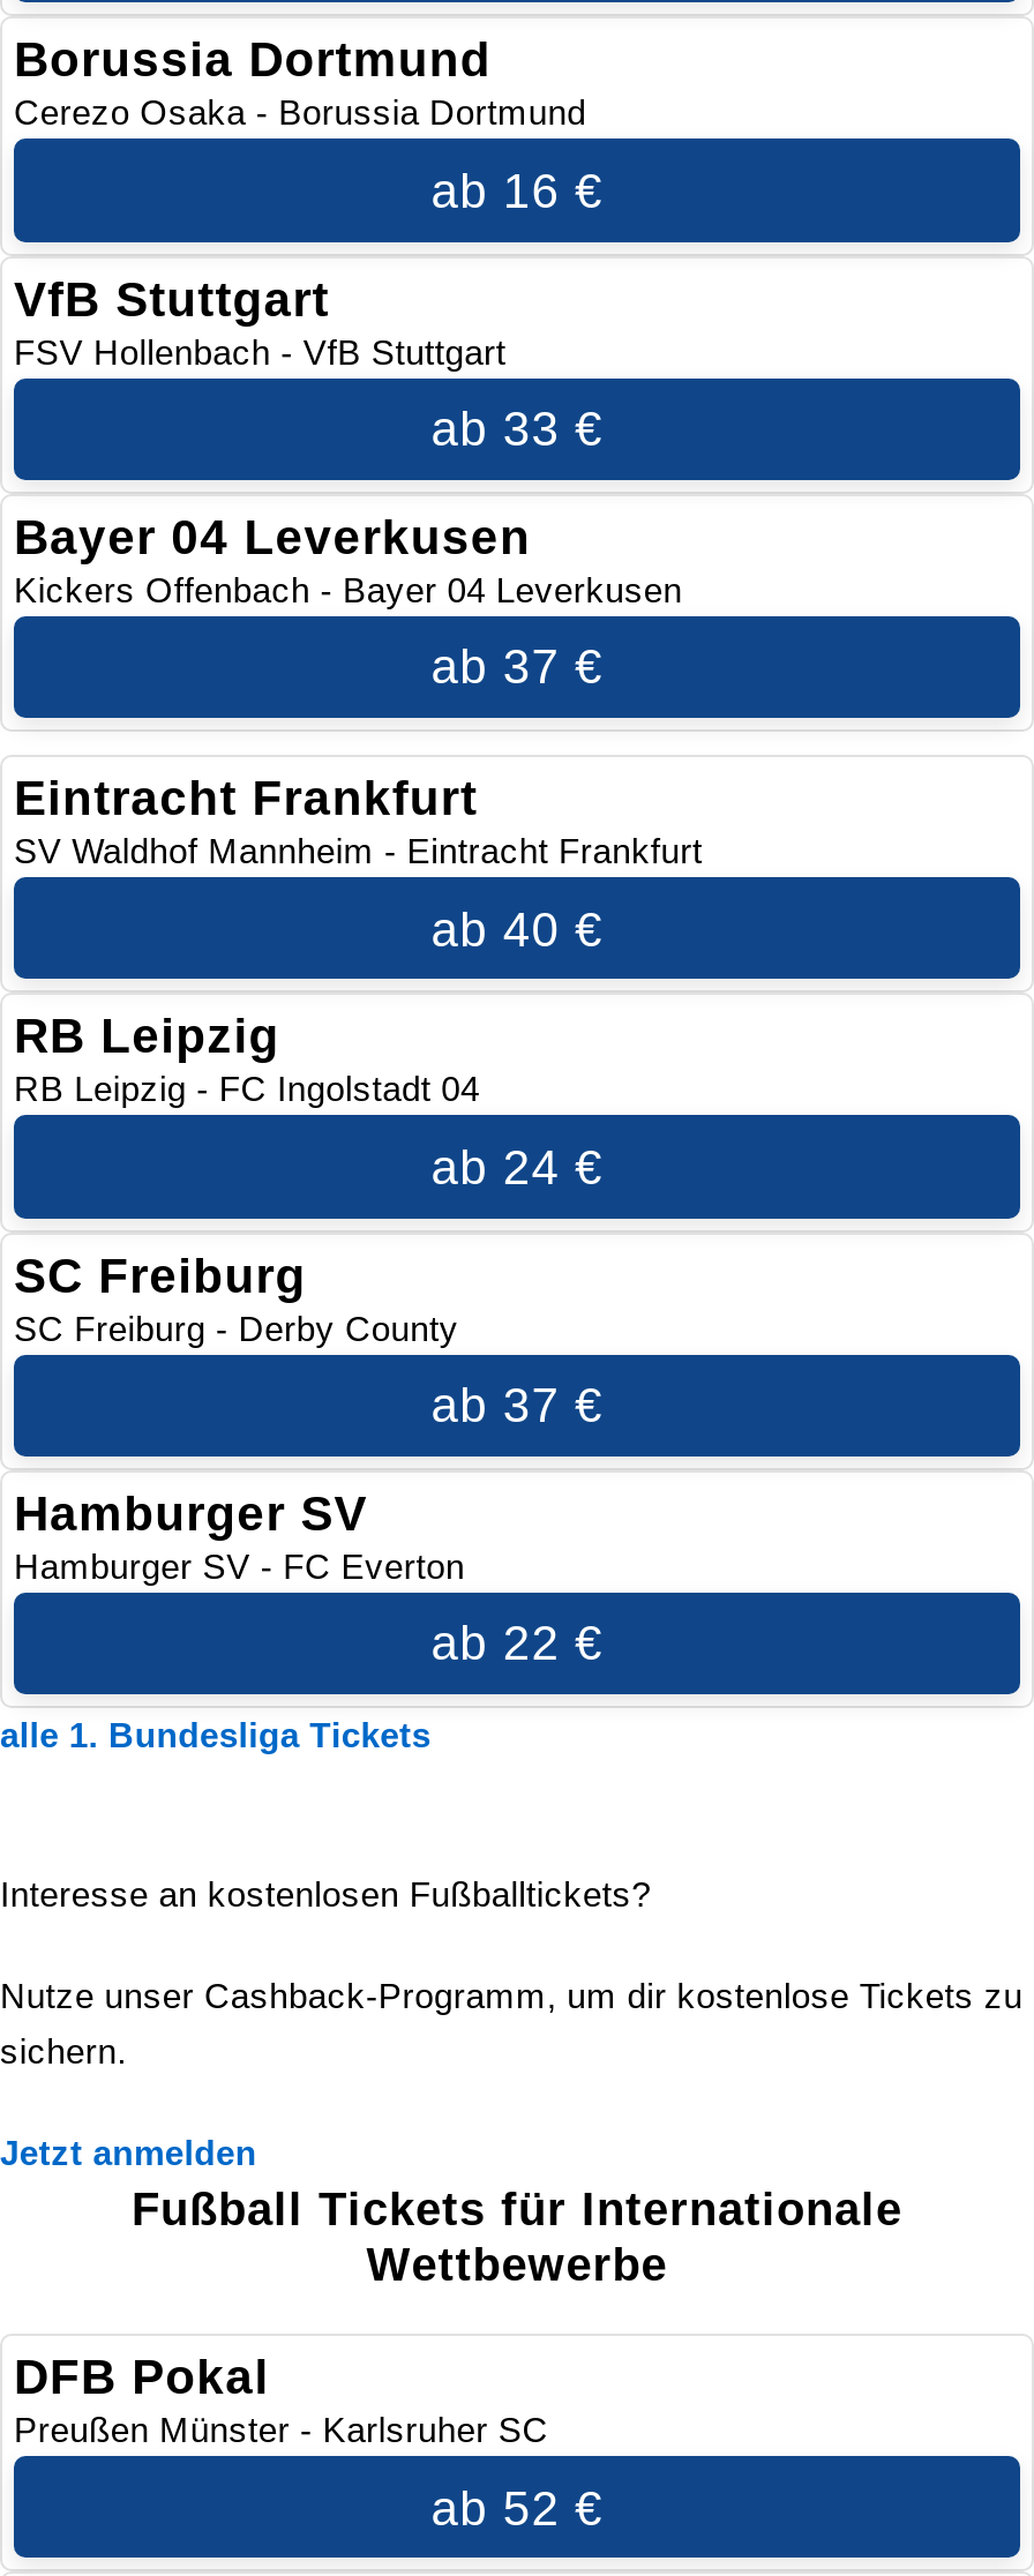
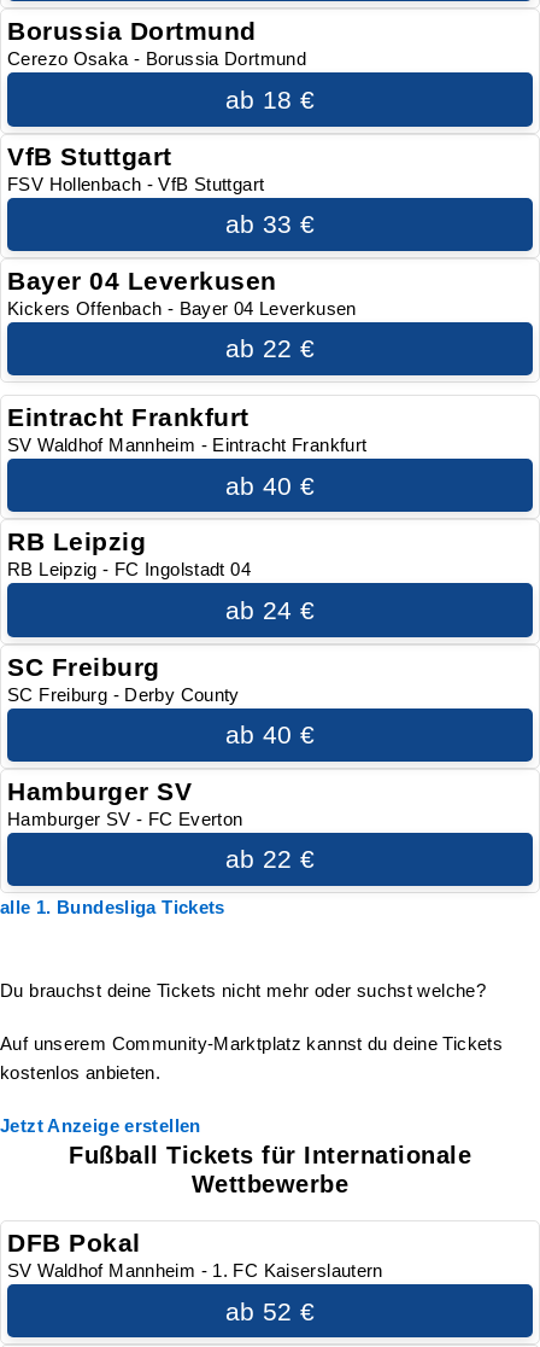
[431,164,603,217] ab 16 € -> [225,86,315,113] ab 18 €
[431,640,603,693] ab 37 € -> [225,335,315,363] ab 22 €
[431,1378,603,1432] ab 37 € -> [225,721,315,749] ab 40 €
[0,1874,651,1914] Interesse an kostenlosen Fußballtickets? -> [0,980,486,1001] Du brauchst deine Tickets nicht mehr oder suchst welche?
[0,1976,1023,2070] Nutze unser Cashback-Programm, um dir kostenlose Tickets zu | sichern. -> [0,1033,503,1083] Auf unserem Community-Marktplatz kannst du deine Tickets | kostenlos anbieten.
[0,2133,257,2172] Jetzt anmelden -> [0,1115,201,1136] Jetzt Anzeige erstellen
[14,2410,548,2449] Preußen Münster - Karlsruher SC -> [7,1260,383,1281] SV Waldhof Mannheim - 1. FC Kaiserslautern

